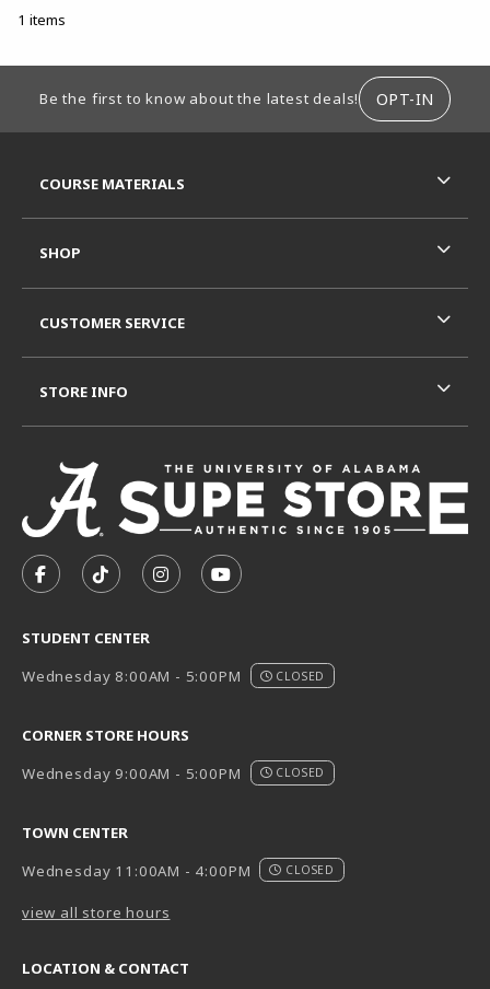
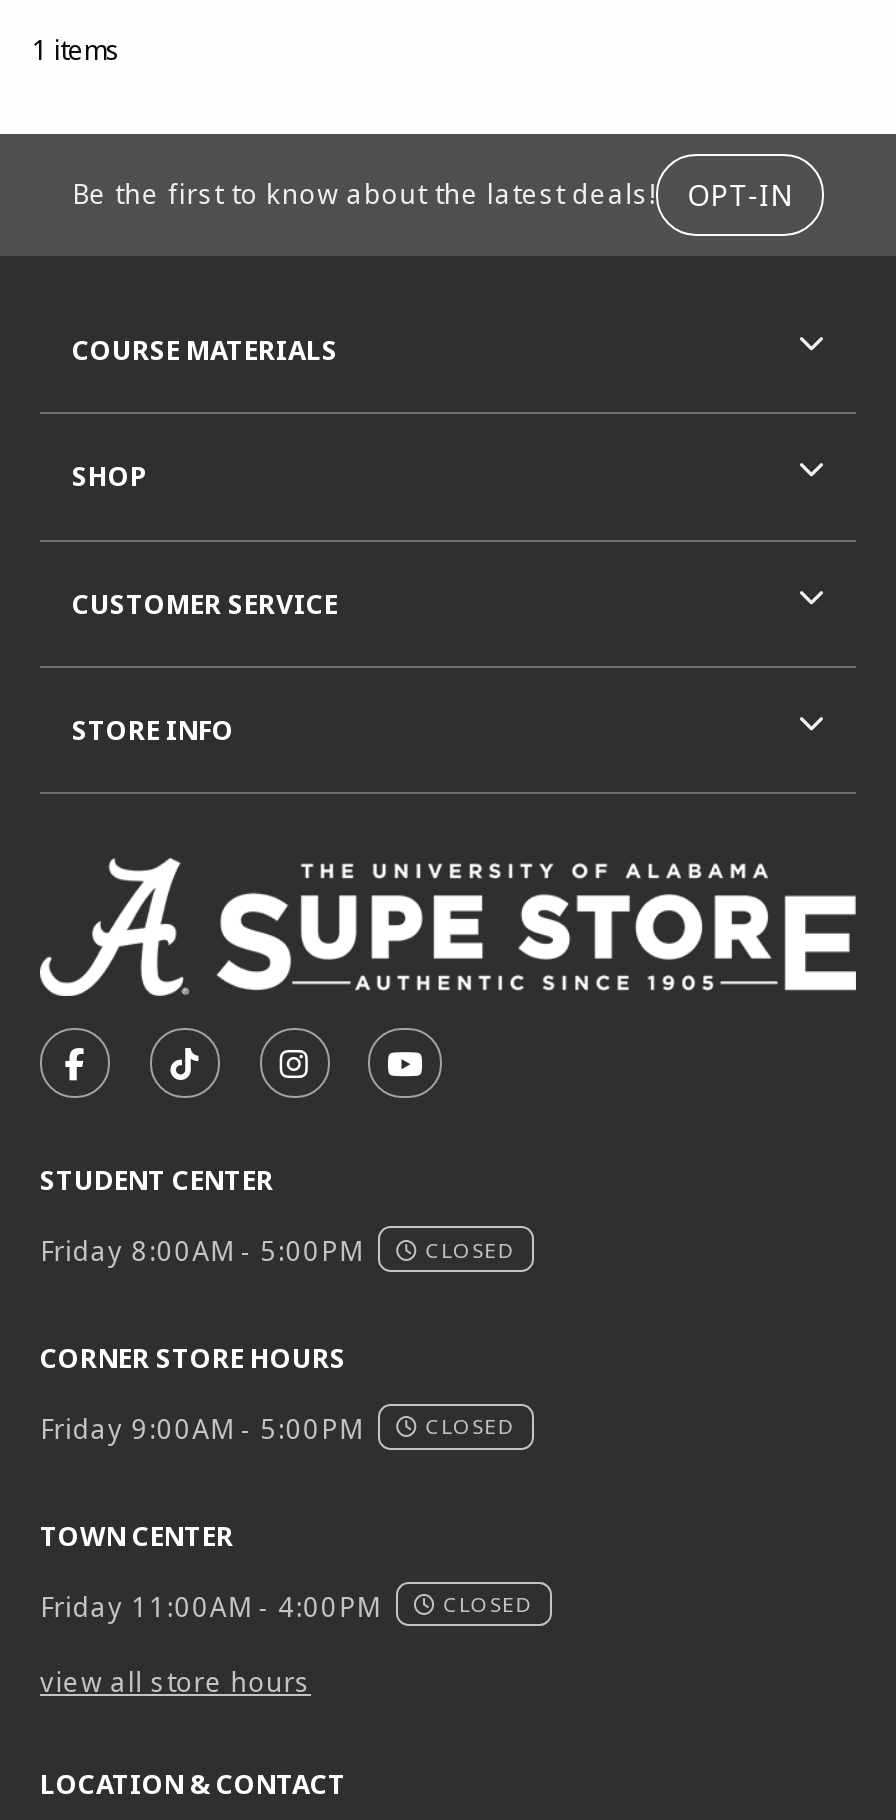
[22,667,241,687] Wednesday 8:00AM - 5:00PM -> [40,1233,362,1269] Friday 8:00AM - 5:00PM
[22,764,241,784] Wednesday 9:00AM - 5:00PM -> [40,1410,362,1446] Friday 9:00AM - 5:00PM
[22,861,251,880] Wednesday 11:00AM - 4:00PM -> [40,1588,380,1624] Friday 11:00AM - 4:00PM

